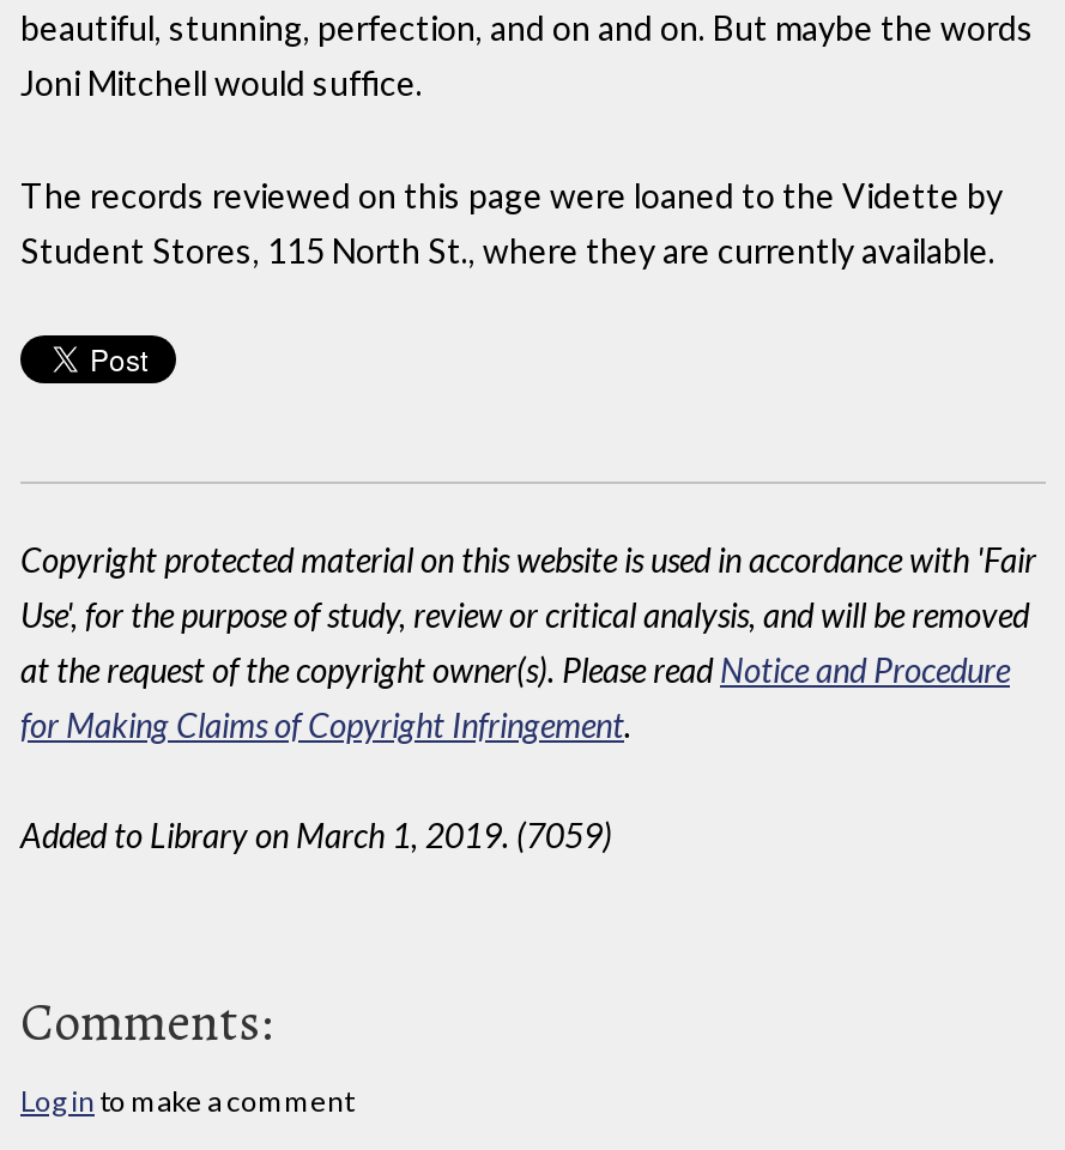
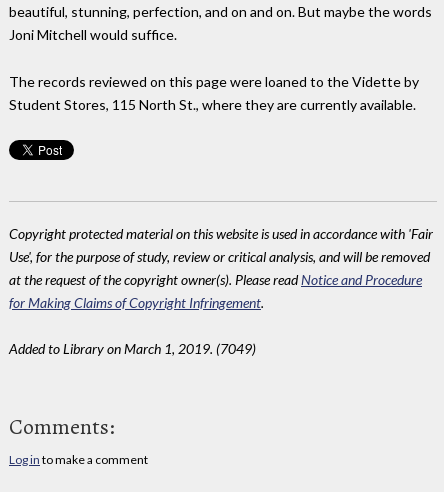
[20,814,612,855] Added to Library on March 1, 2019. (7059) -> [9,340,256,357] Added to Library on March 1, 2019. (7049)

